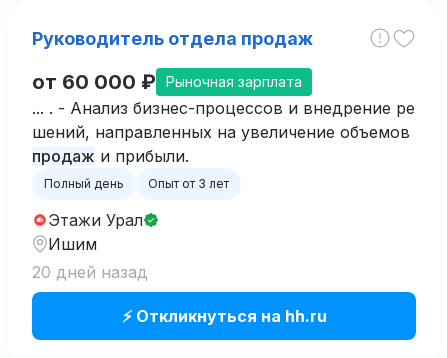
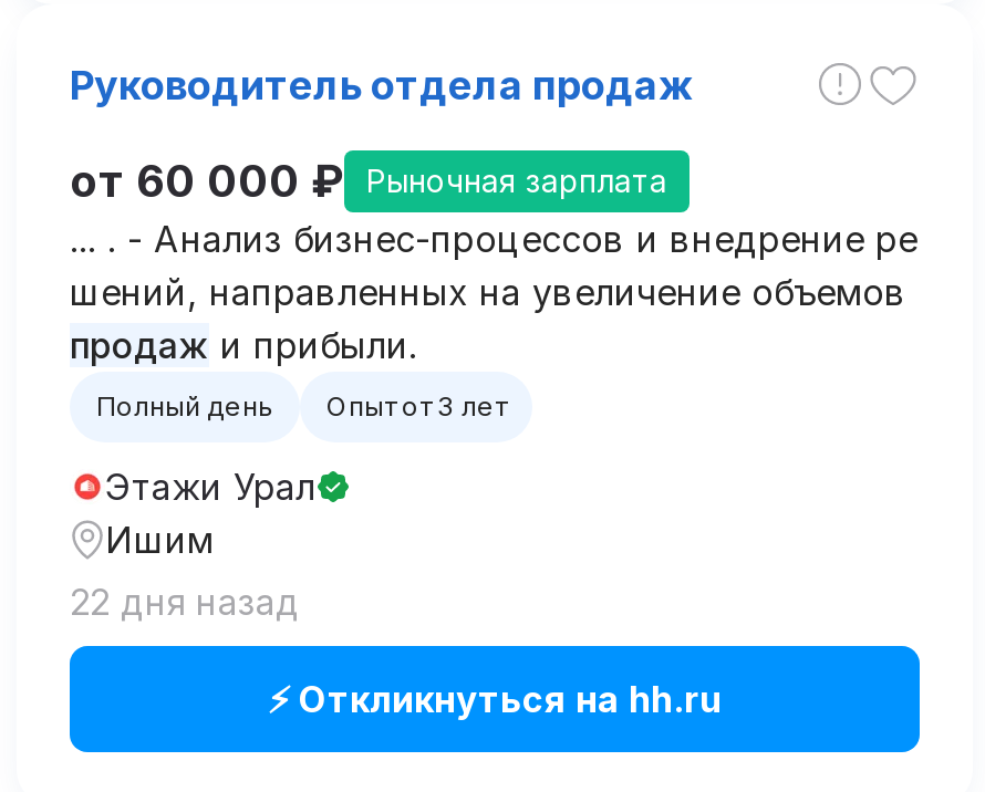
[32,262,148,282] 20 дней назад -> [70,580,300,624] 22 дня назад

